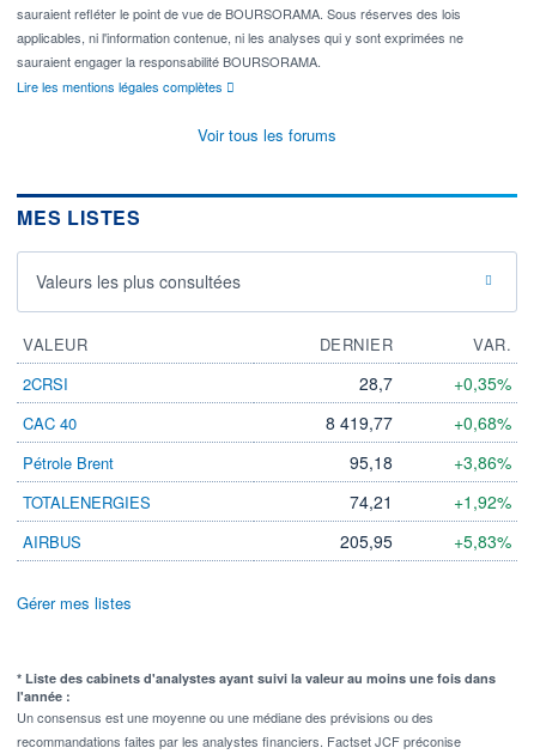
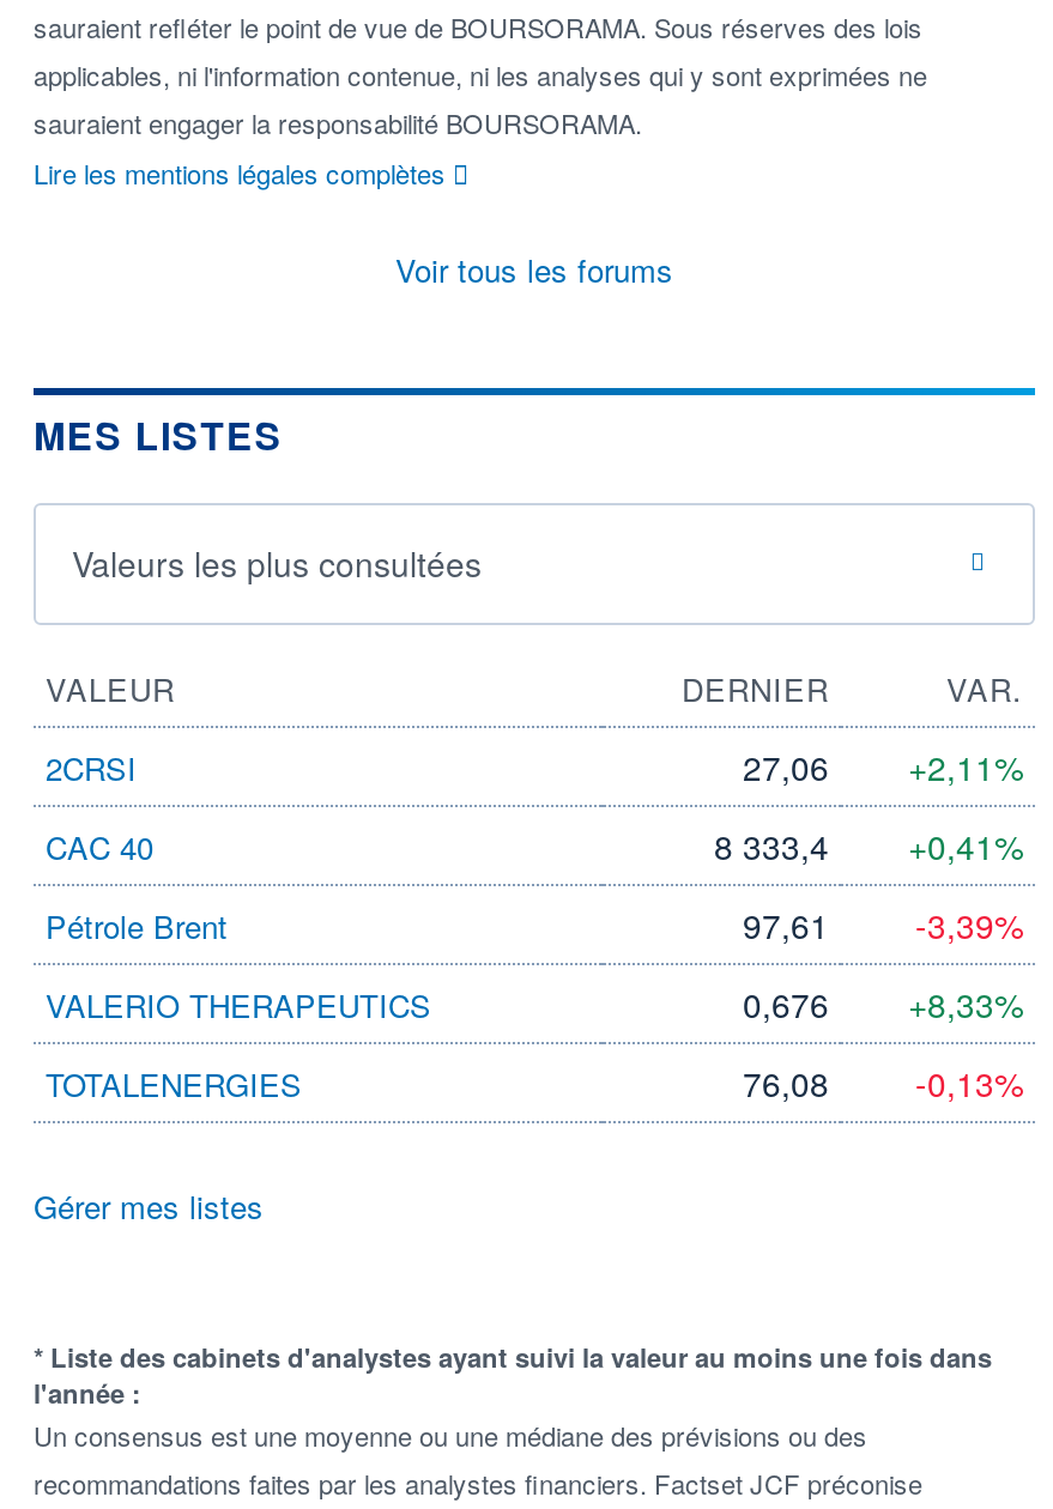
[359,371,393,395] 28,7 -> [743,743,829,790] 27,06
[454,371,511,395] +0,35% -> [908,743,1023,790] +2,11%
[326,411,393,434] 8 419,77 -> [714,822,829,869] 8 333,4
[454,411,511,434] +0,68% -> [908,822,1023,869] +0,41%
[350,450,511,474] 95,18 | +3,86% -> [46,901,1023,1028] 97,61 | -3,39% | VALERIO THERAPEUTICS | 0,676 | +8,33%
[23,490,511,553] 74,21 | +1,92% | AIRBUS | 205,95 | +5,83% -> [743,1059,1023,1107] 76,08 | -0,13%
moved [23,491,151,513] -> [46,1061,302,1107]: TOTALENERGIES

